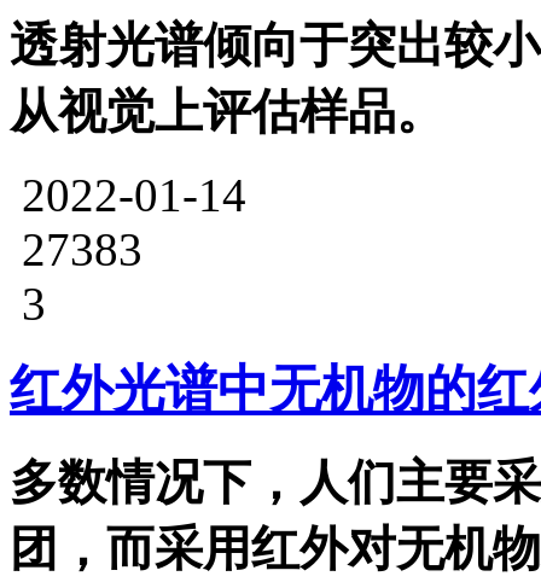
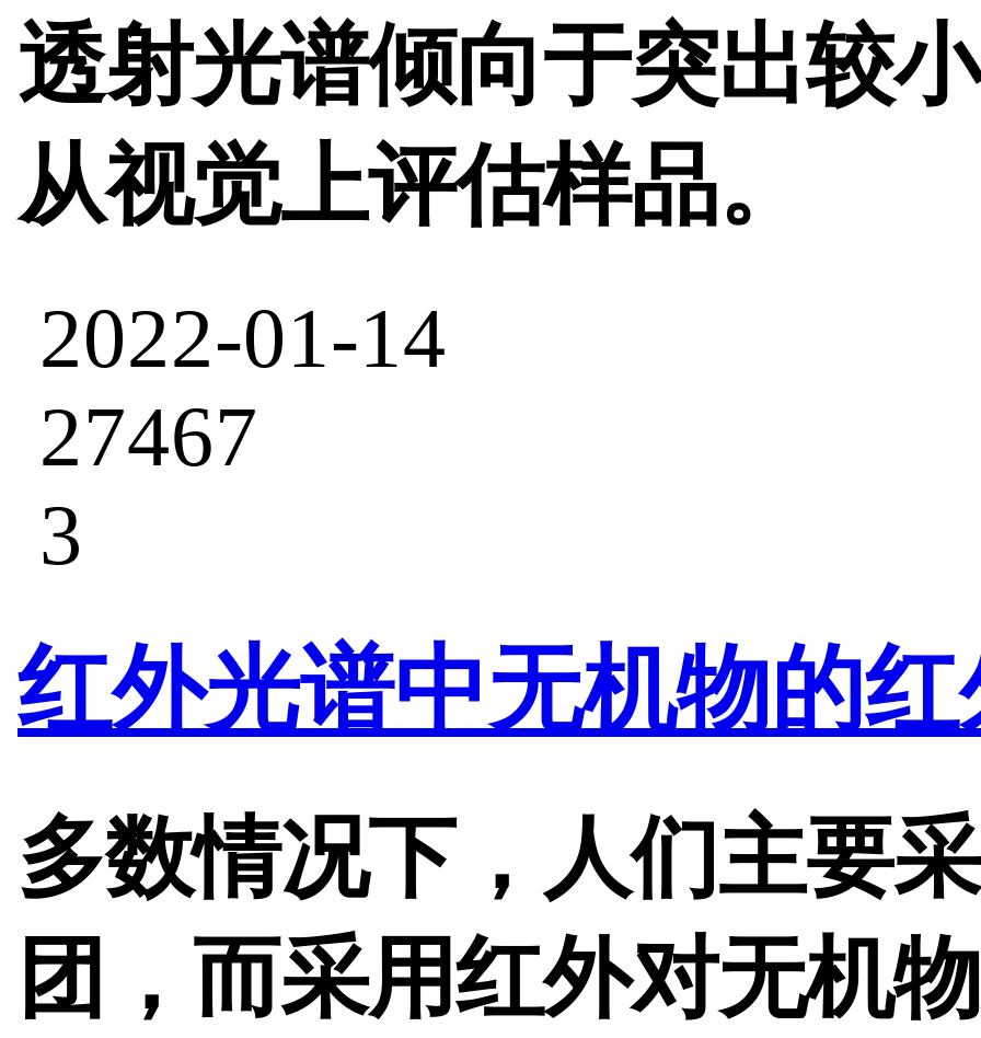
[10,223,142,275] 27383 -> [18,388,258,482] 27467

